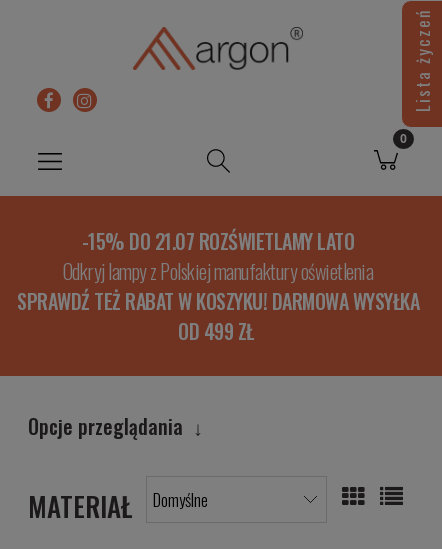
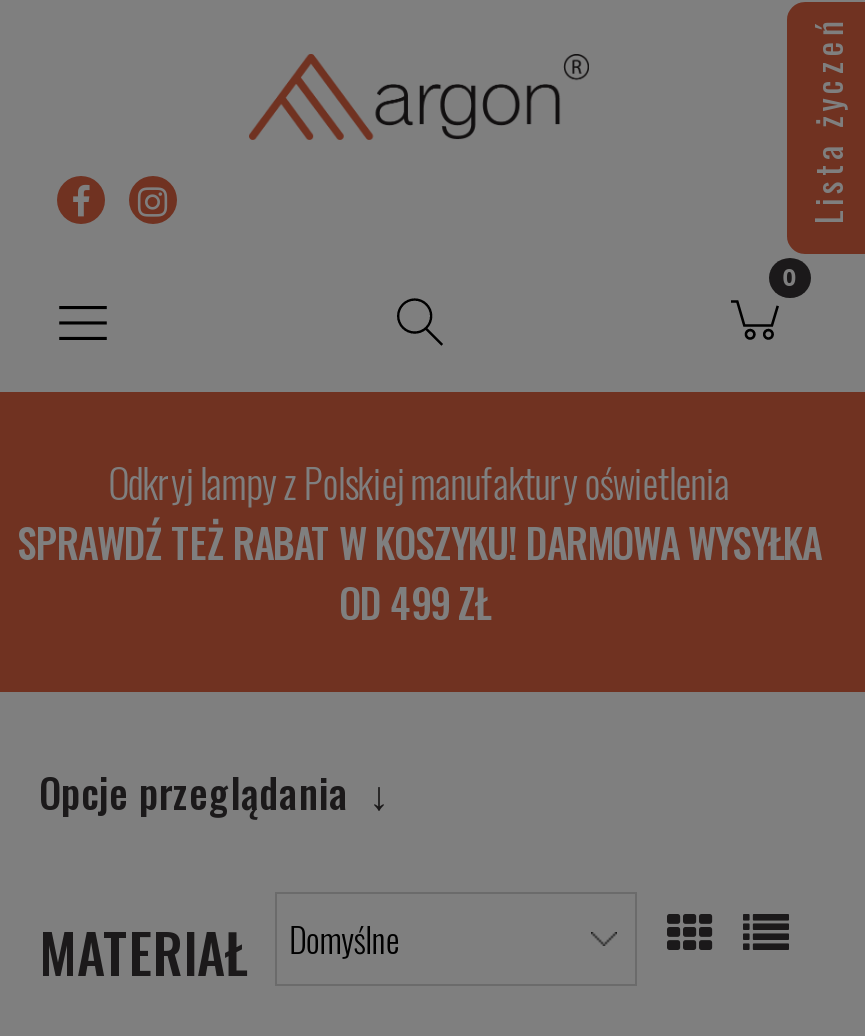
[82,226,354,256] -15% DO 21.07 ROZŚWIETLAMY LATO -> none

